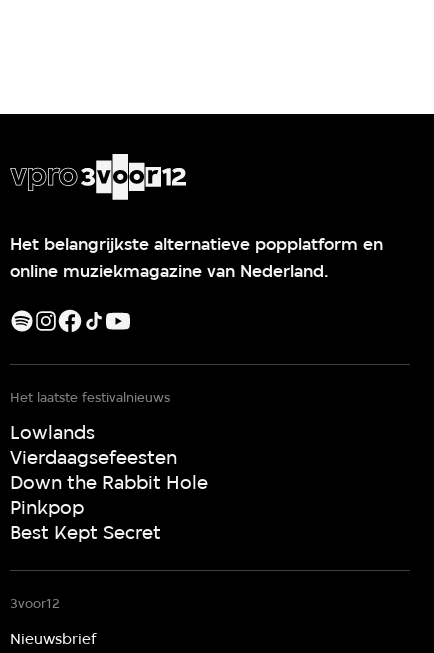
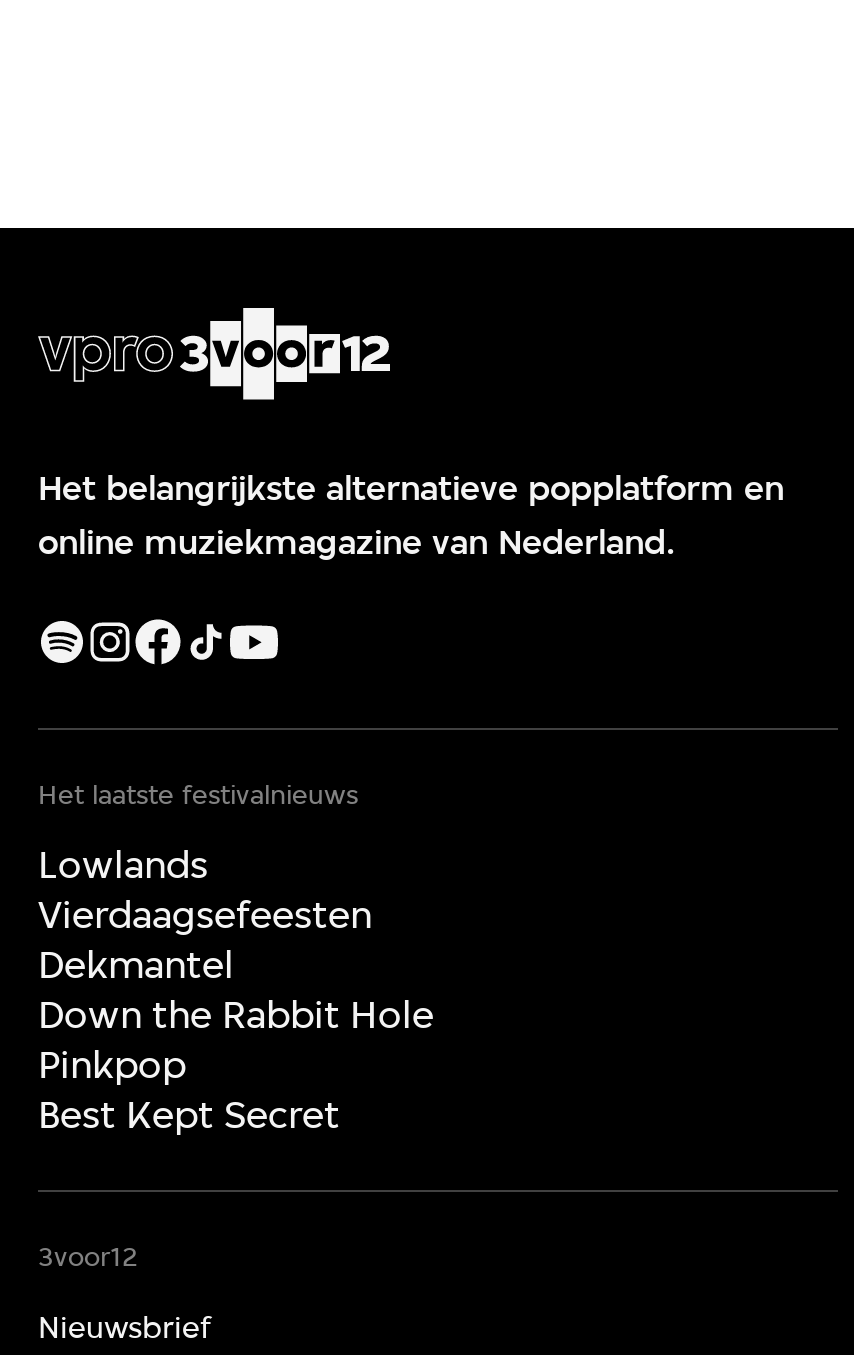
none -> [38,943,234,989] Dekmantel

